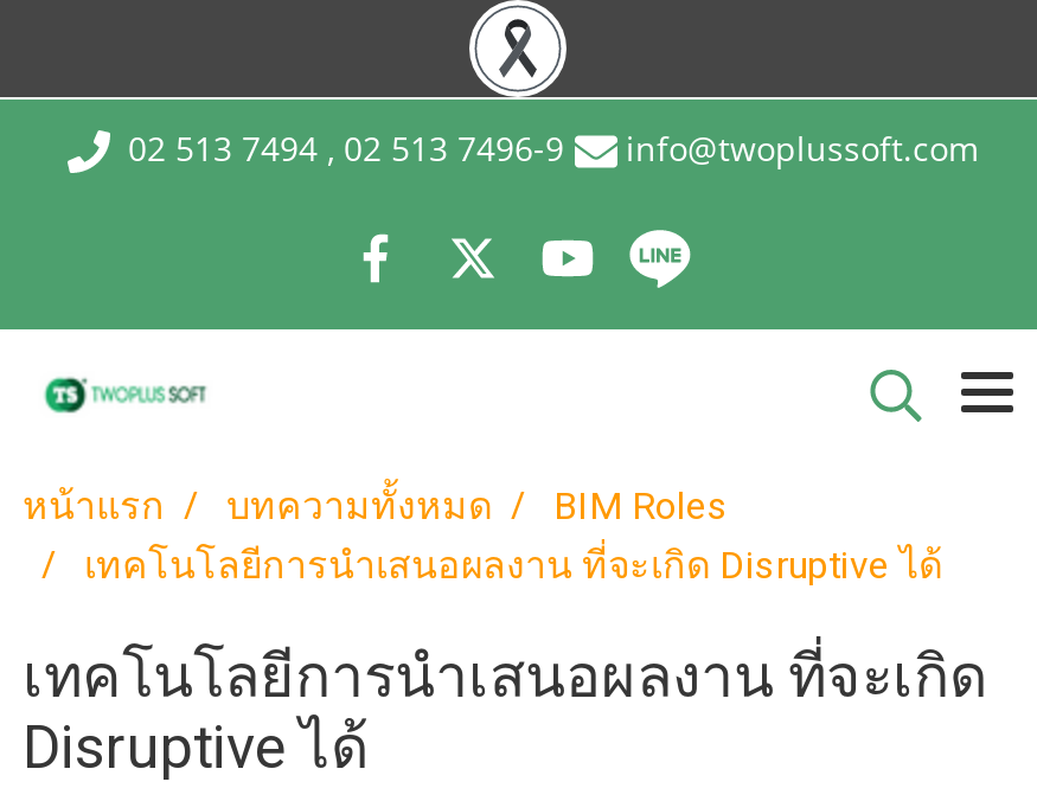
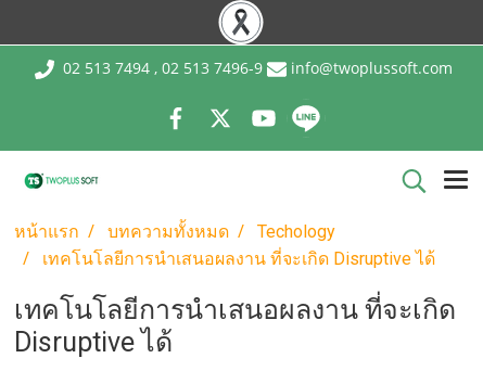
[553,483,729,528] BIM Roles -> [257,221,335,242] Techology

